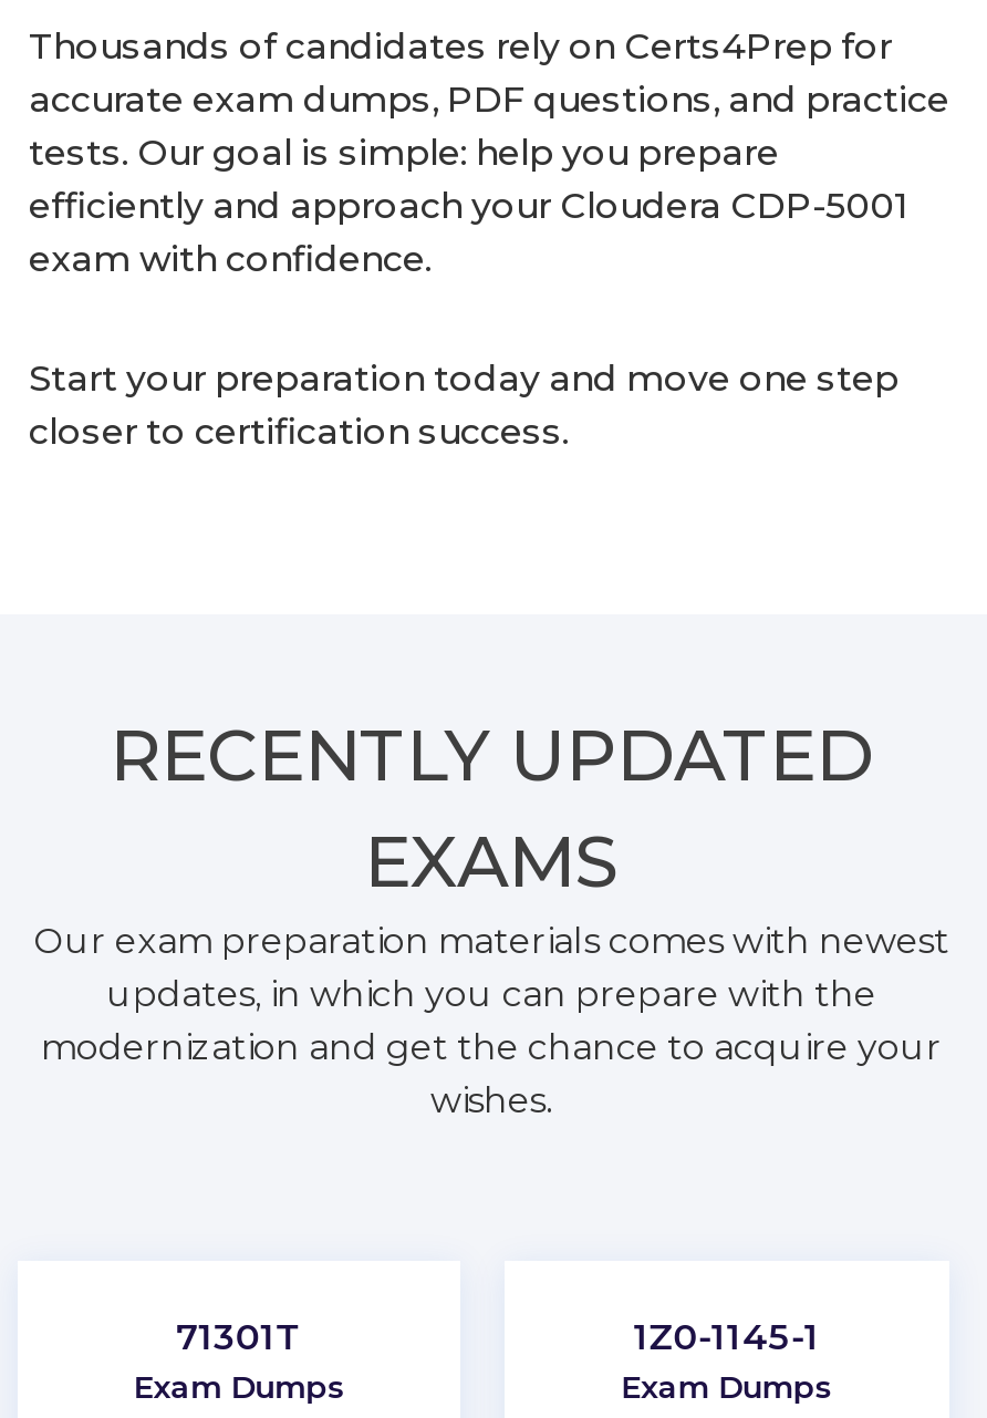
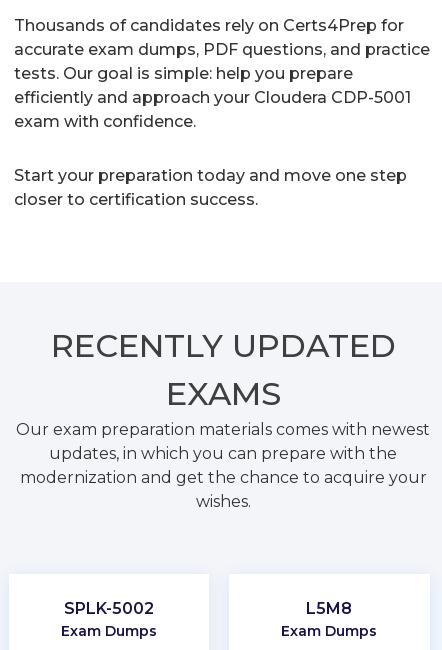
[176,1315,302,1358] 71301T -> [64,599,154,618] SPLK-5002
[634,1315,820,1358] 1Z0-1145-1 -> [306,599,352,618] L5M8

